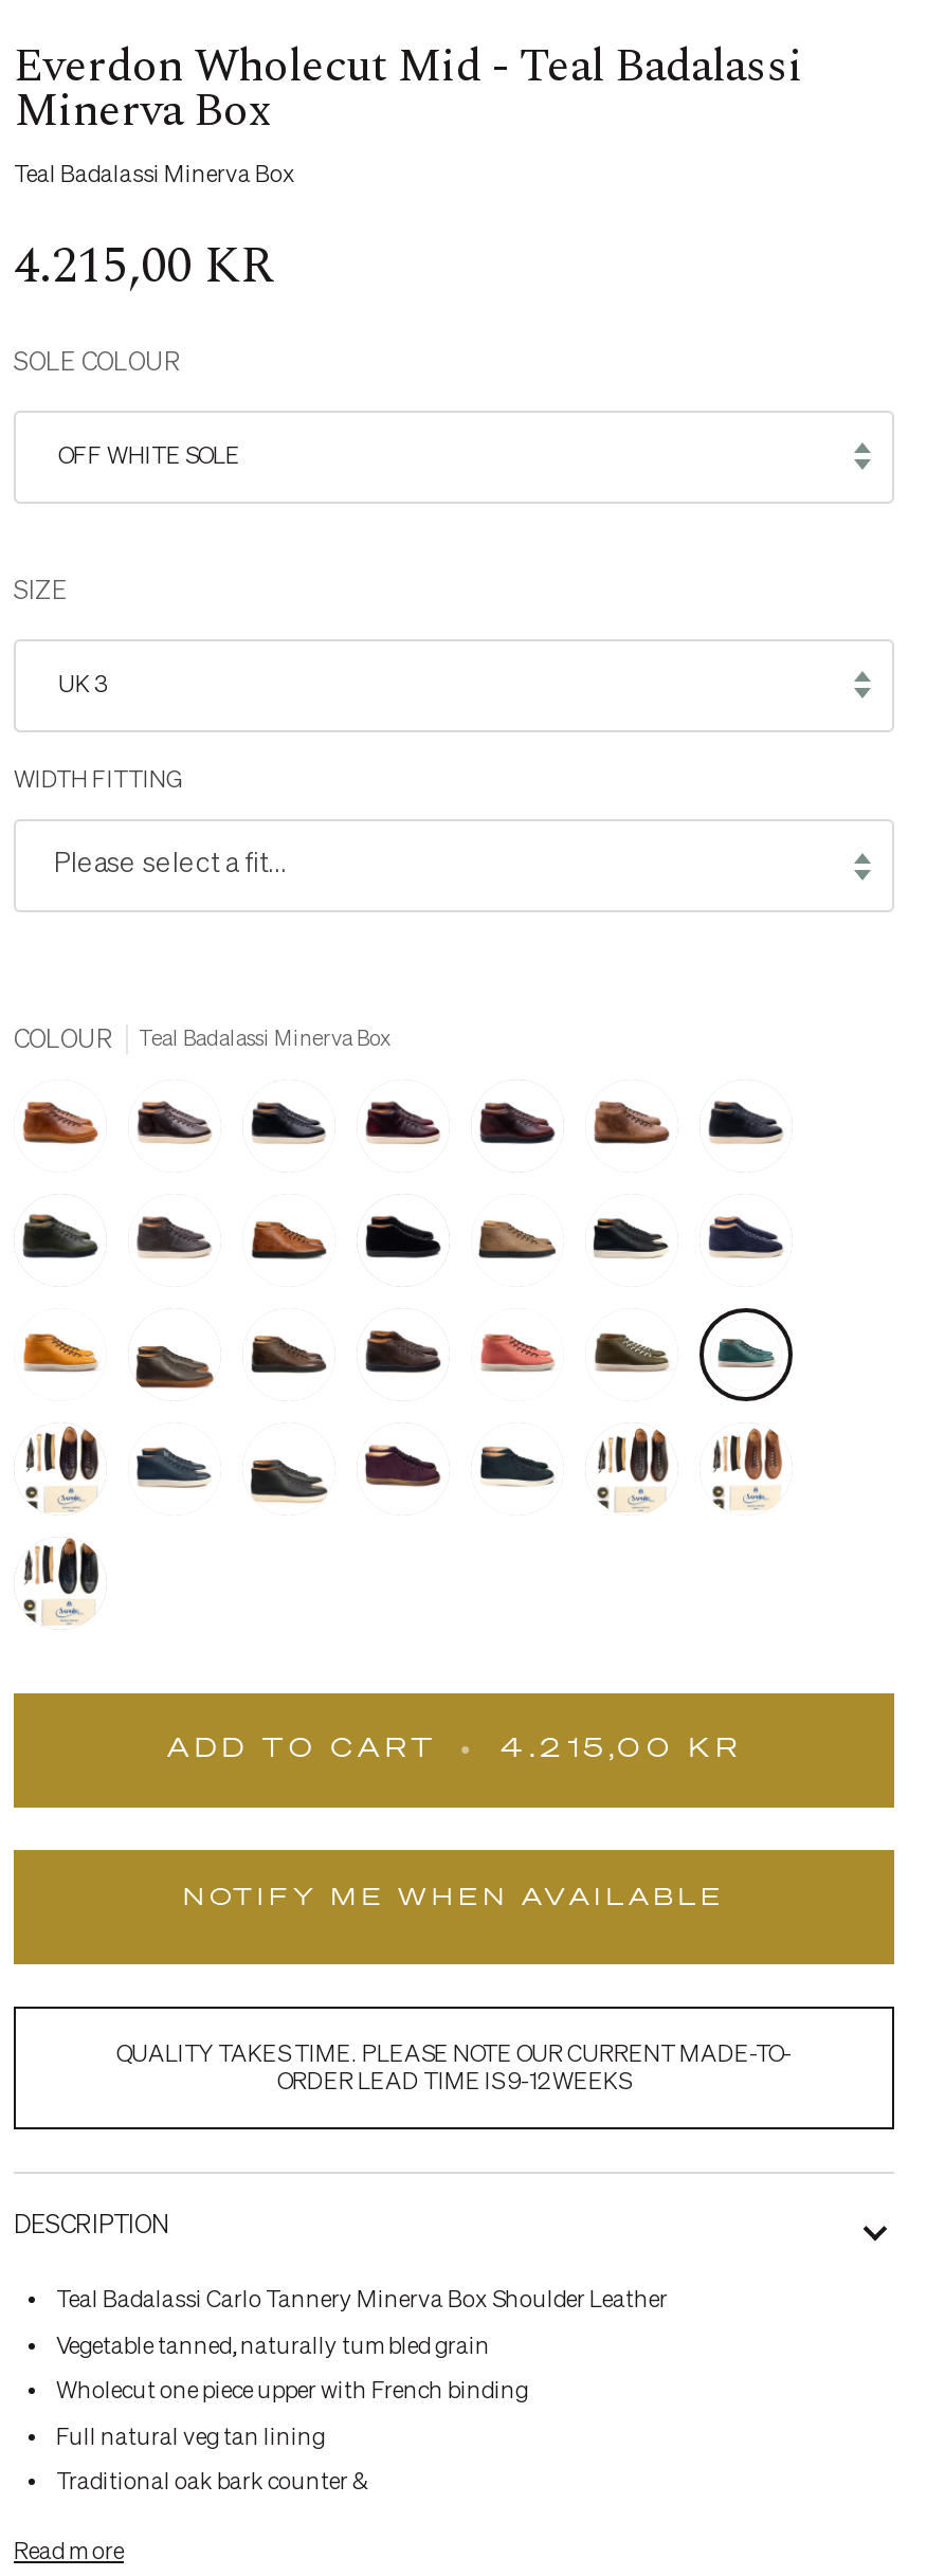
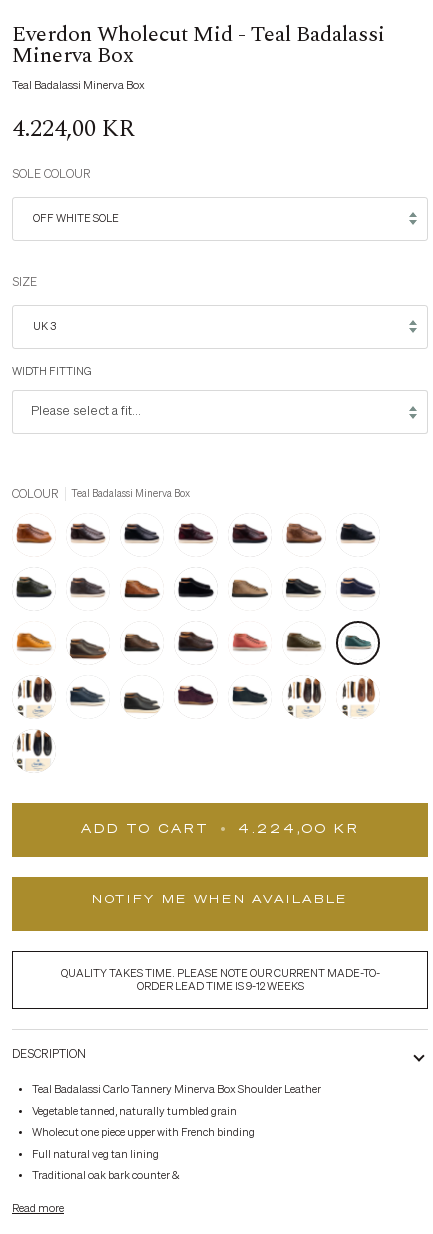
[14,229,274,305] 4.215,00 KR -> [12,111,135,147] 4.224,00 KR
[500,1738,741,1764] 4.215,00 KR -> [238,824,359,836] 4.224,00 KR

